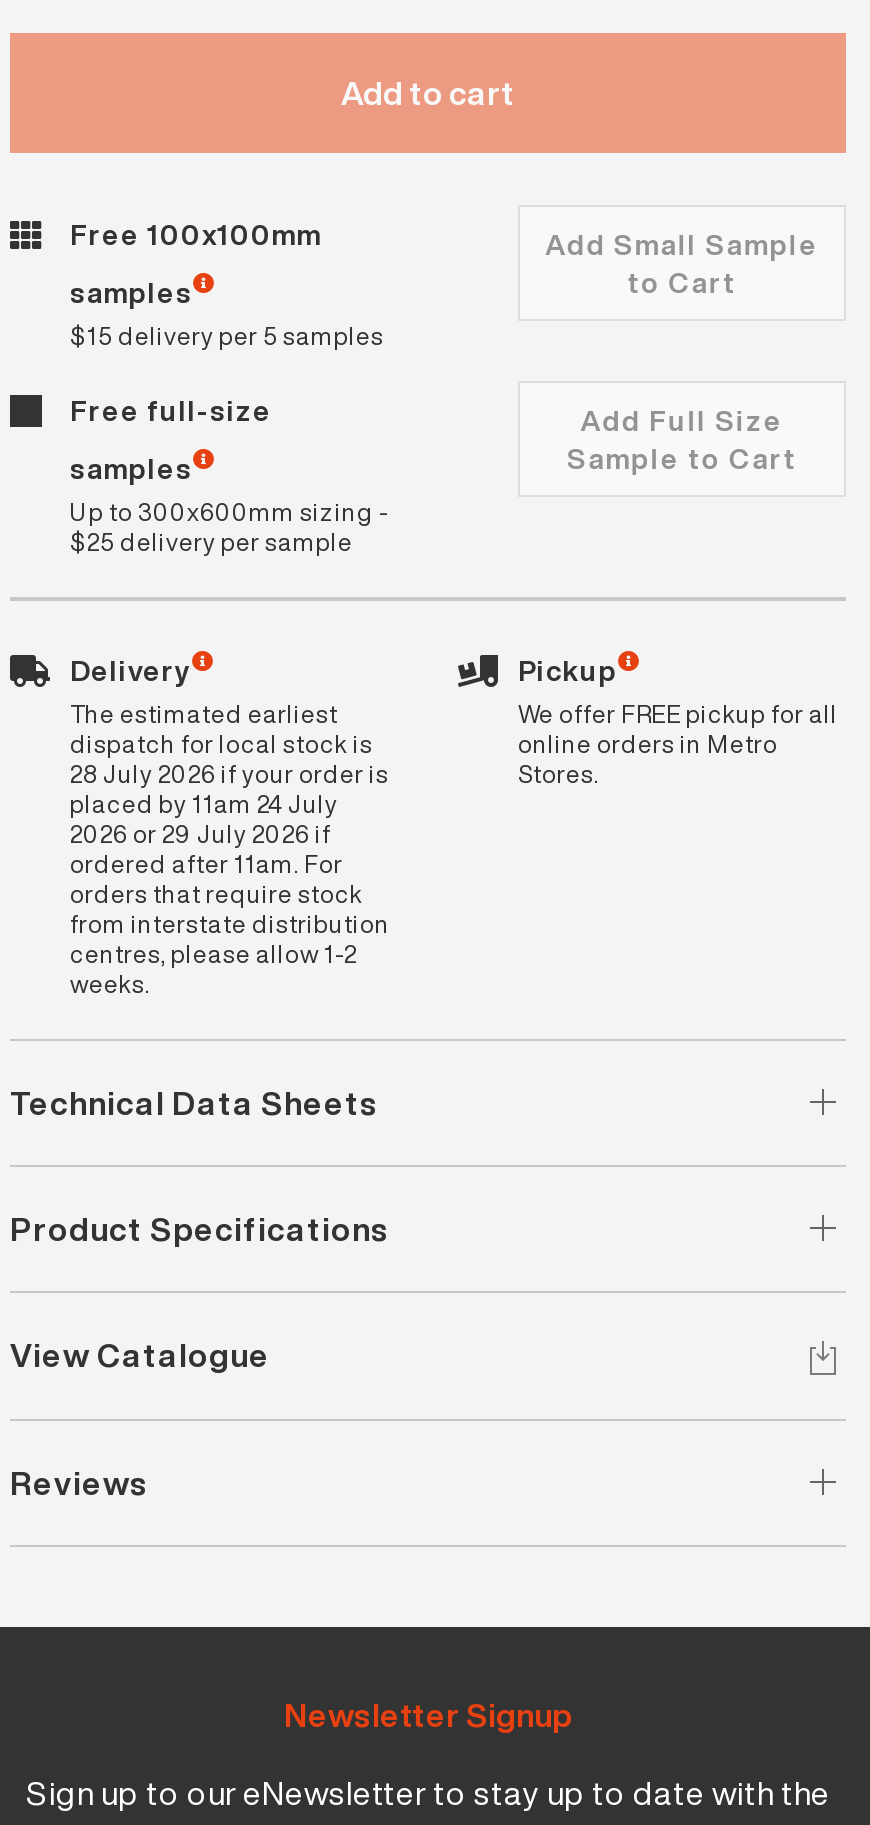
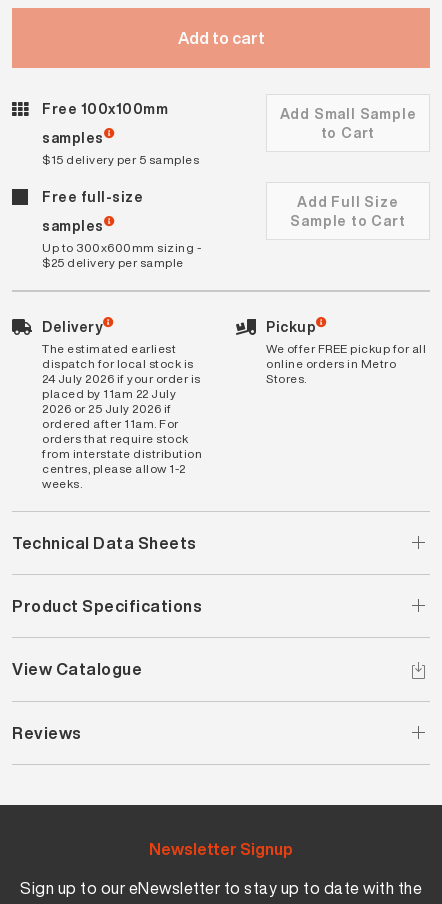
[70,756,389,790] 28 July 2026 if your order is -> [42,369,200,386] 24 July 2026 if your order is
[70,786,338,820] placed by 11am 24 July -> [42,384,176,401] placed by 11am 22 July
[70,816,331,850] 2026 or 29 July 2026 if -> [42,399,171,416] 2026 or 25 July 2026 if

